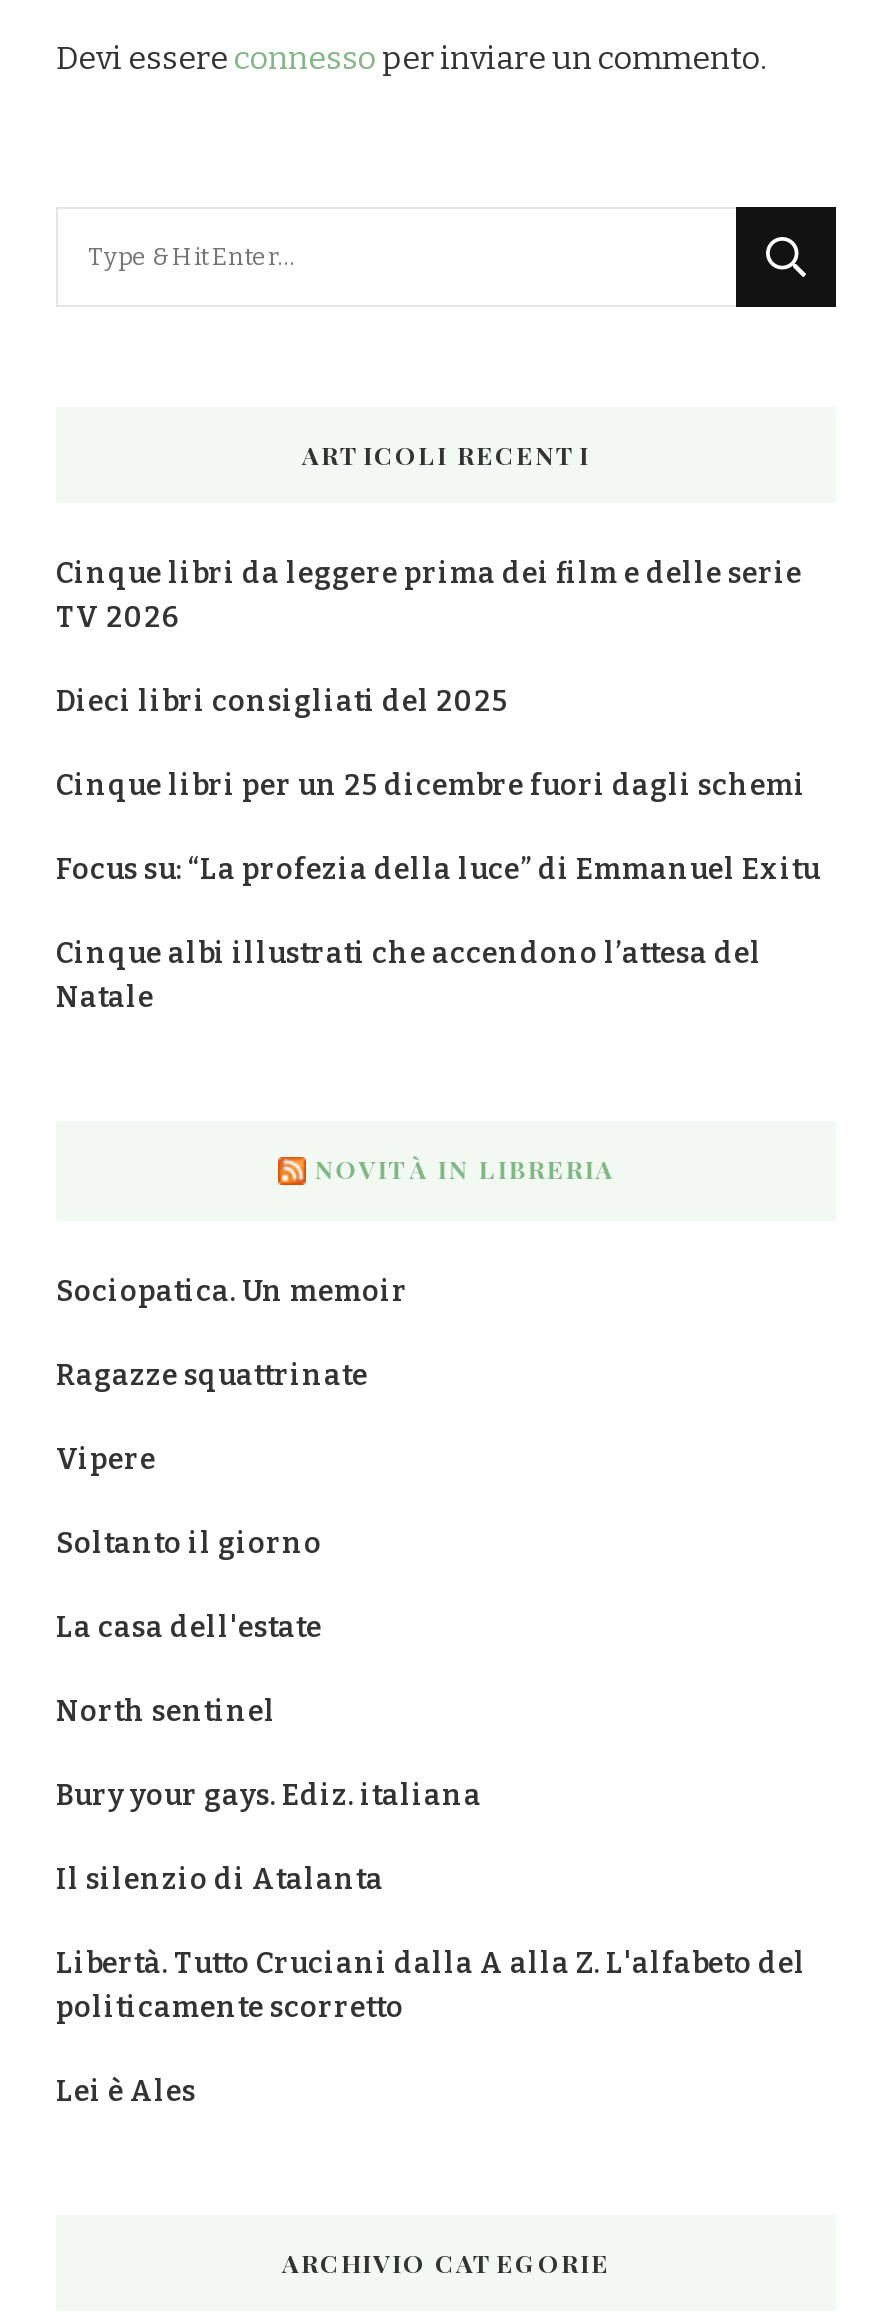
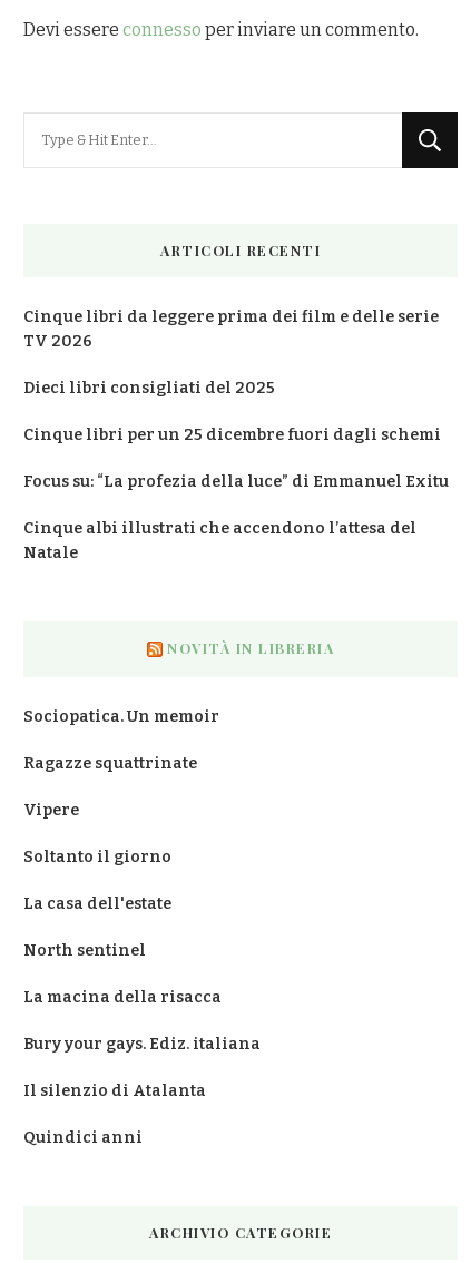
none -> [23,988,222,1007] La macina della risacca
moved [56,1778,482,1896] -> [23,1034,261,1100]: Bury your gays. Ediz. italiana | Il silenzio di Atalanta
[56,1946,806,2108] Libertà. Tutto Cruciani dalla A alla Z. L'alfabeto del | politicamente scorretto | Lei è Ales -> [23,1128,143,1147] Quindici anni

